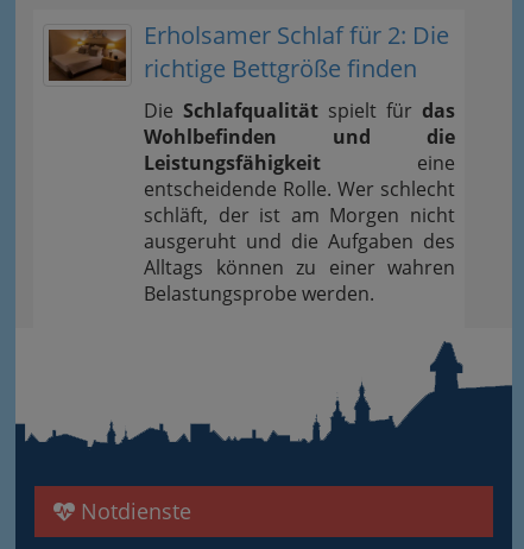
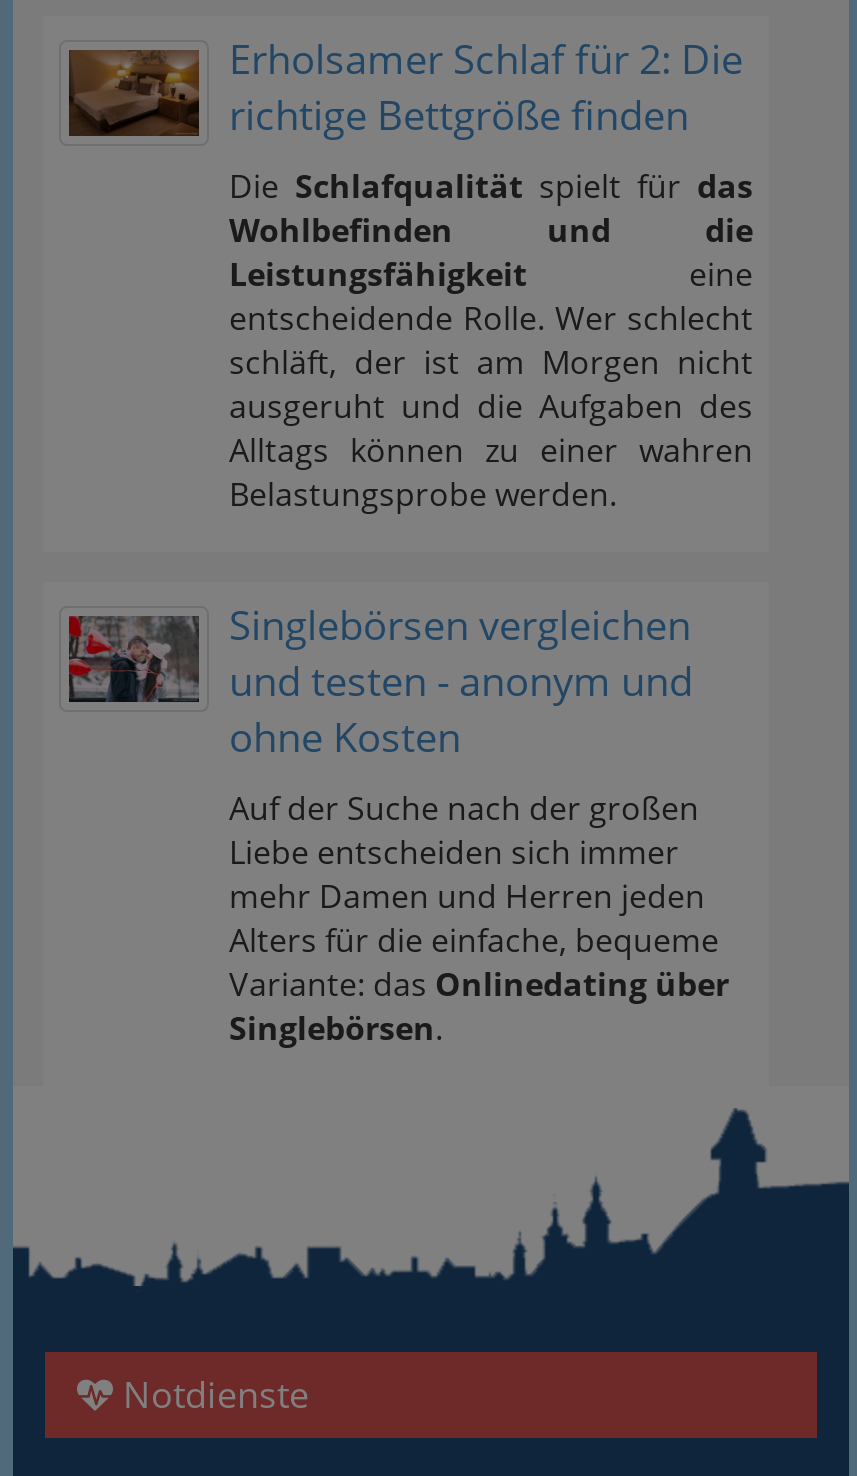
none -> [67,598,729,1050] [image] | Singlebörsen vergleichen | und testen - anonym und | ohne Kosten | Auf der Suche nach der großen | Liebe entscheiden sich immer | mehr Damen und Herren jeden | Alters für die einfache, bequeme | Variante: das Onlinedating über | Singlebörsen.

